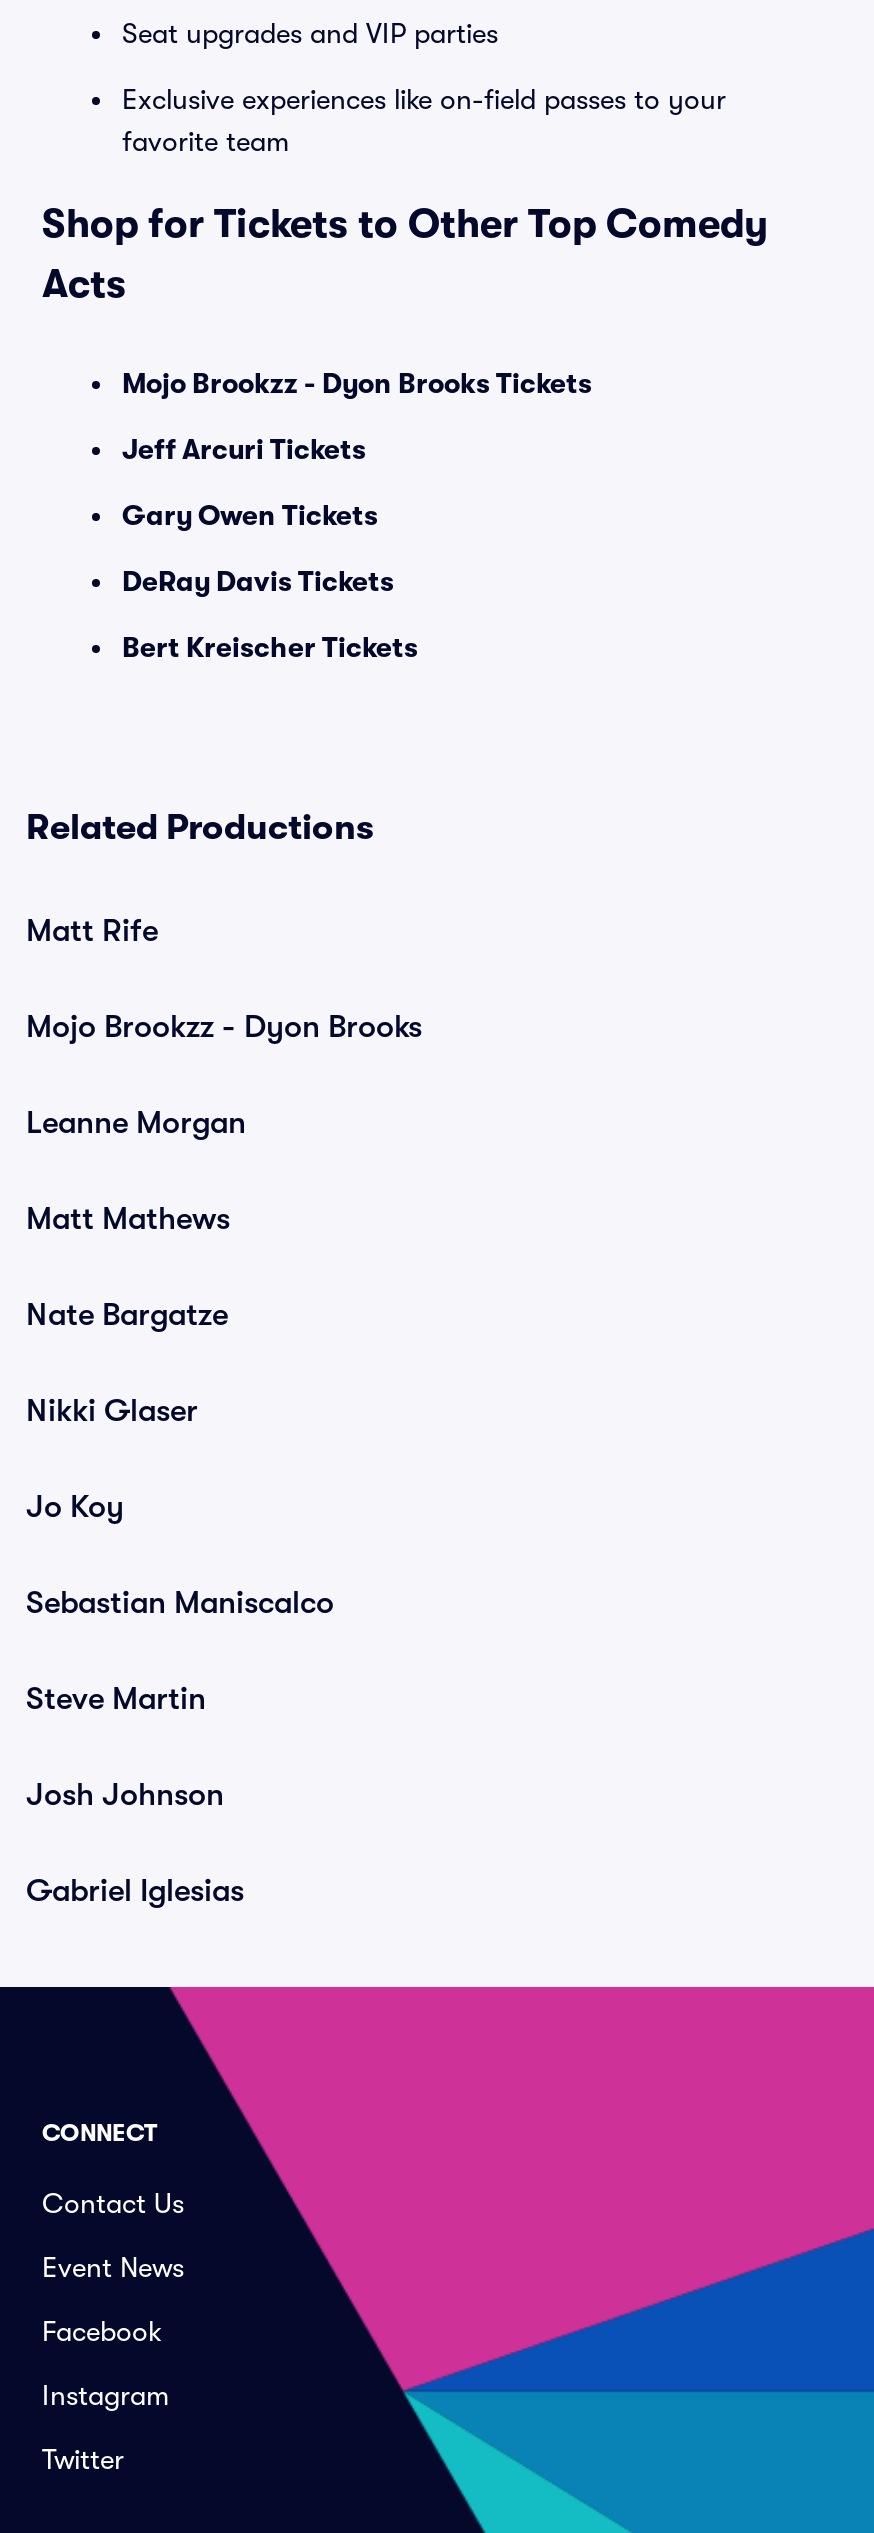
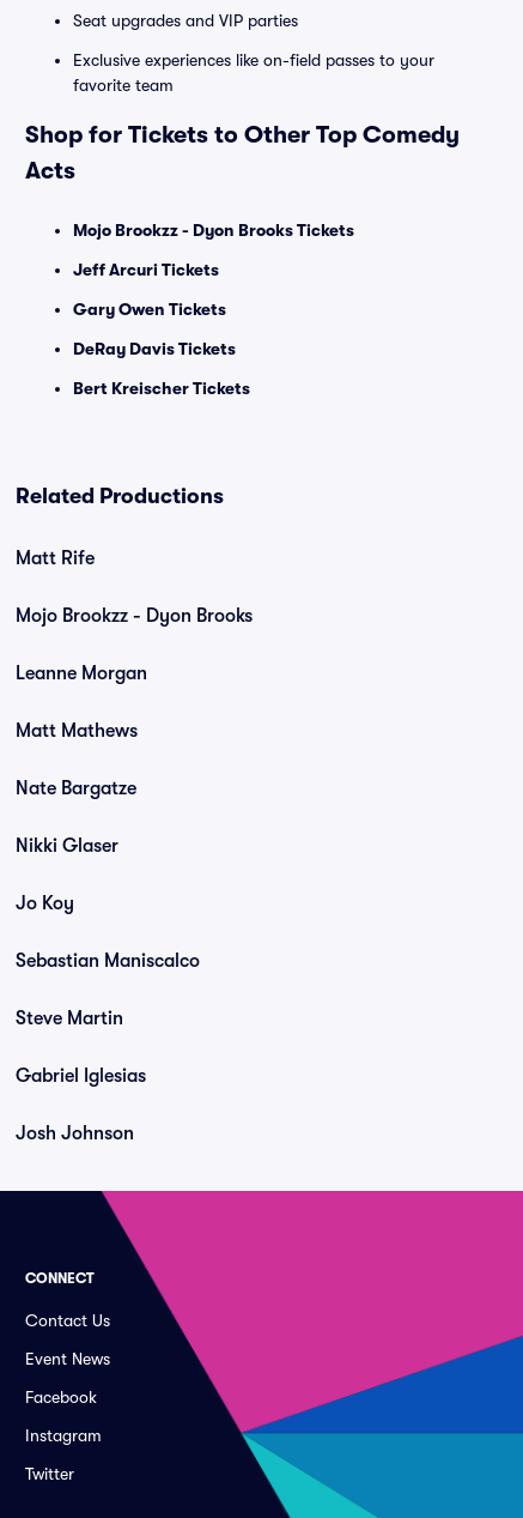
moved [26,1777,224,1813] -> [16,1123,134,1144]: Josh Johnson
moved [26,1873,244,1909] -> [16,1065,146,1087]: Gabriel Iglesias

